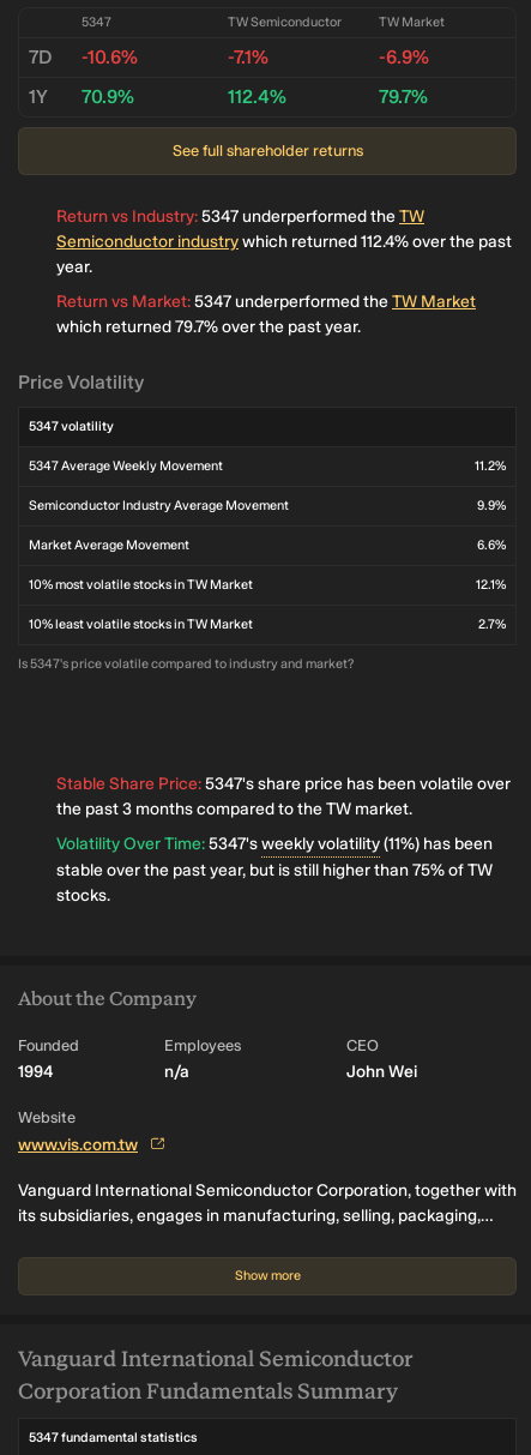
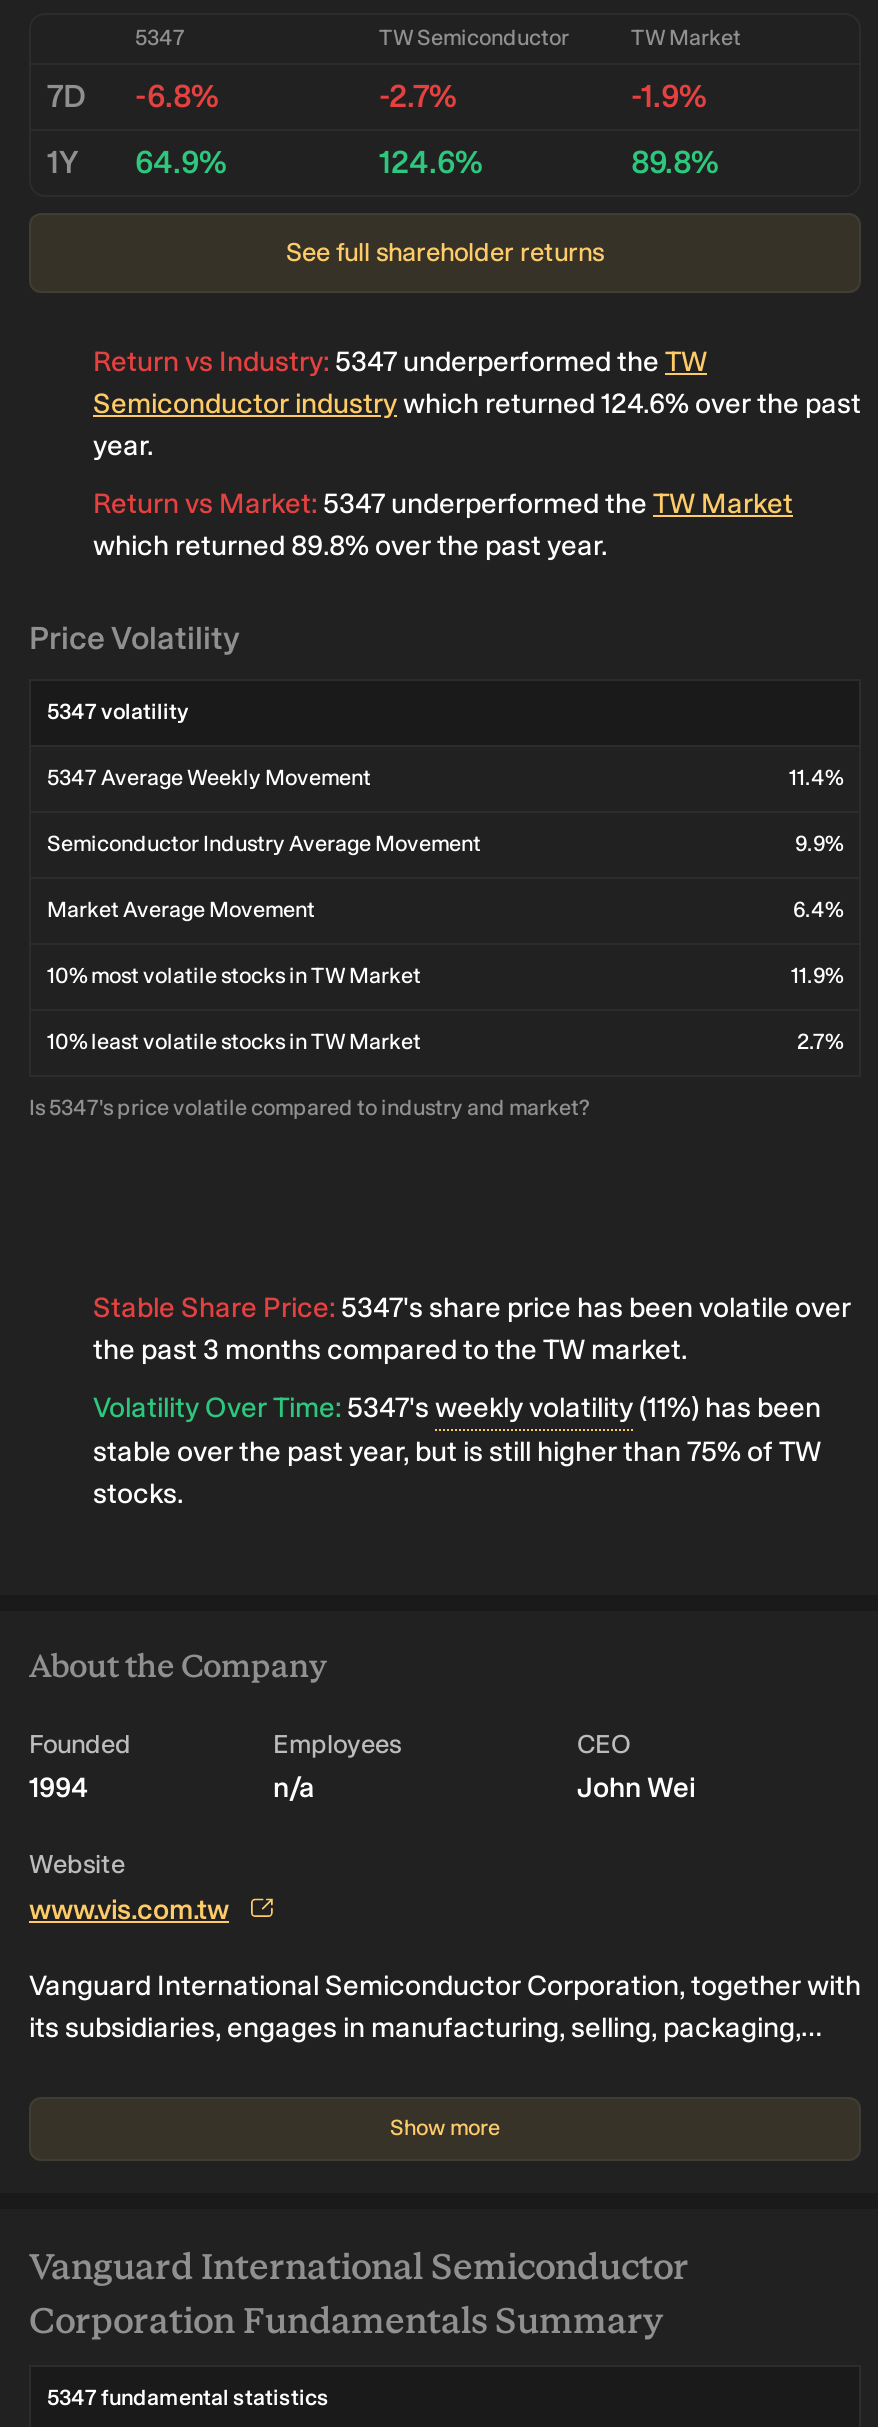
[29,45,138,68] 7D -10.6% -> [47,76,219,114] 7D -6.8%
[228,45,268,68] -7.1% -> [379,76,457,114] -2.7%
[379,45,429,68] -6.9% -> [631,76,707,114] -1.9%
[29,85,134,108] 1Y 70.9% -> [47,142,227,180] 1Y 64.9%
[228,85,286,108] 112.4% -> [379,142,483,180] 124.6%
[379,85,428,108] 79.7% -> [631,142,719,180] 89.8%
[56,231,512,252] Semiconductor industry which returned 112.4% over the past -> [93,386,861,420] Semiconductor industry which returned 124.6% over the past
[56,316,361,337] which returned 79.7% over the past year. -> [93,528,607,562] which returned 89.8% over the past year.
[475,458,506,473] 11.2% -> [789,764,843,790] 11.4%
[477,537,506,553] 6.6% -> [793,896,843,922] 6.4%
[476,577,506,592] 12.1% -> [791,962,843,988] 11.9%

